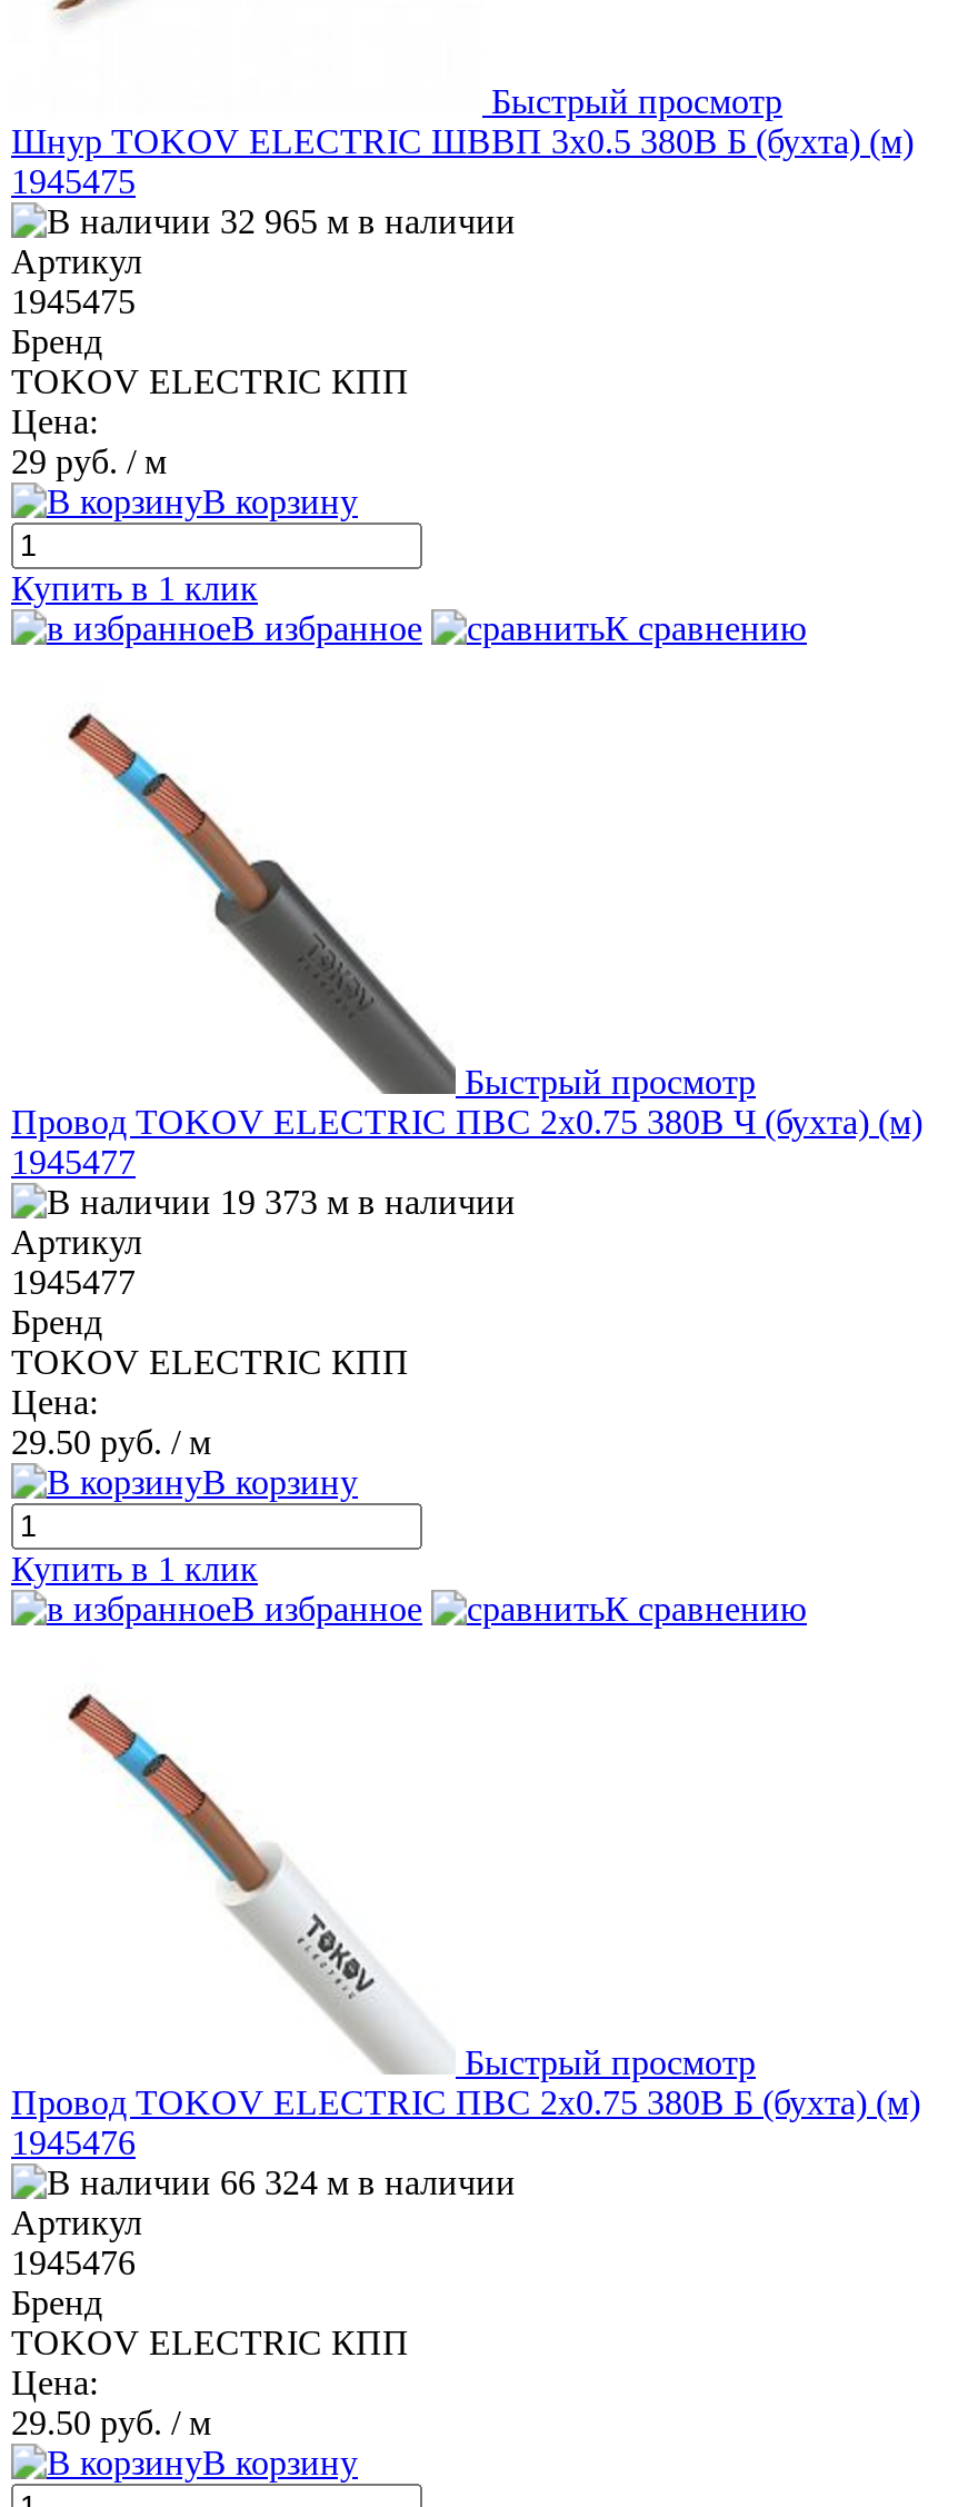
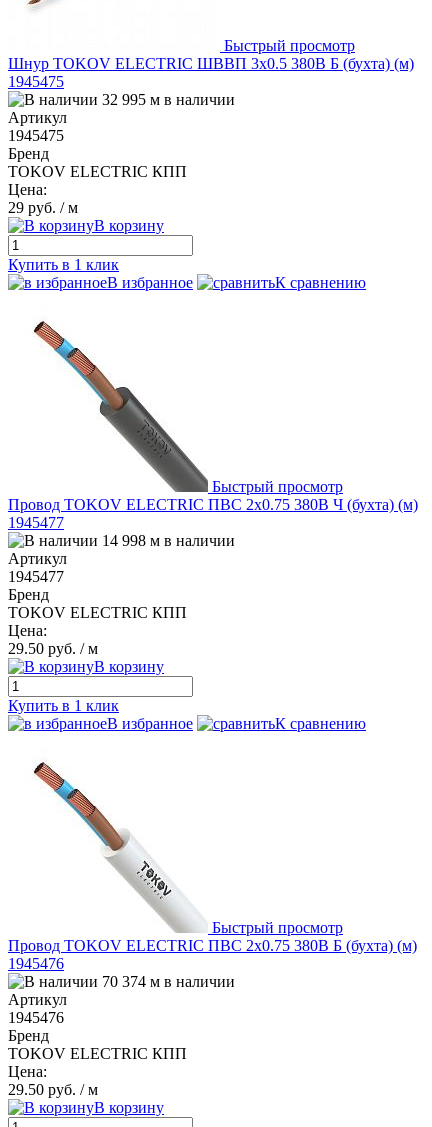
[220,202,516,240] 32 965 м в наличии -> [102,91,235,108] 32 995 м в наличии
[220,1183,516,1220] 19 373 м в наличии -> [102,532,235,549] 14 998 м в наличии
[220,2163,516,2201] 66 324 м в наличии -> [102,973,235,990] 70 374 м в наличии

